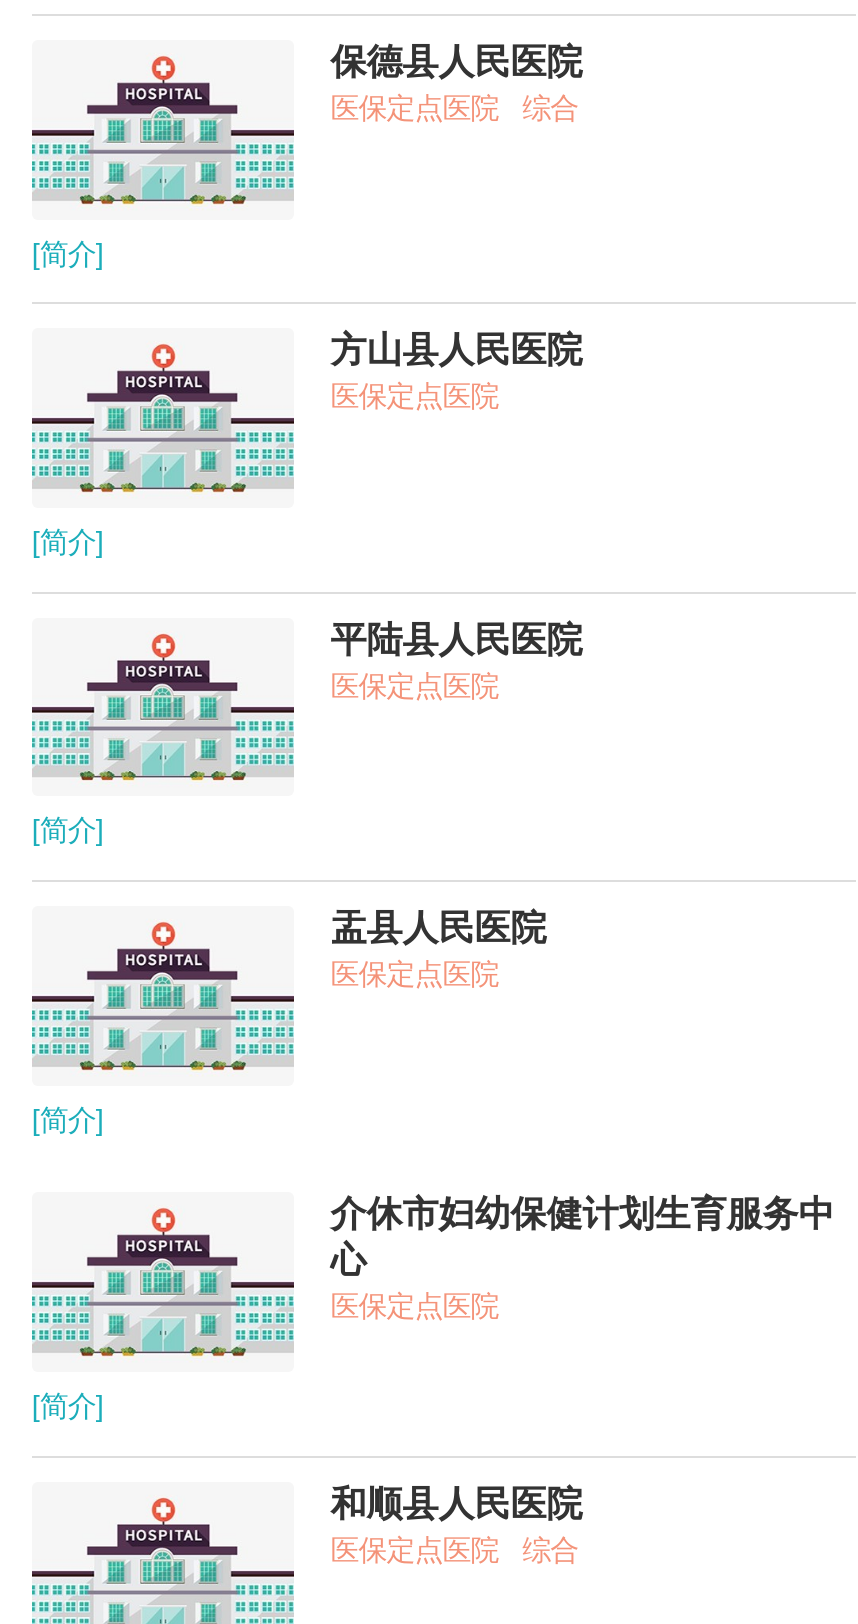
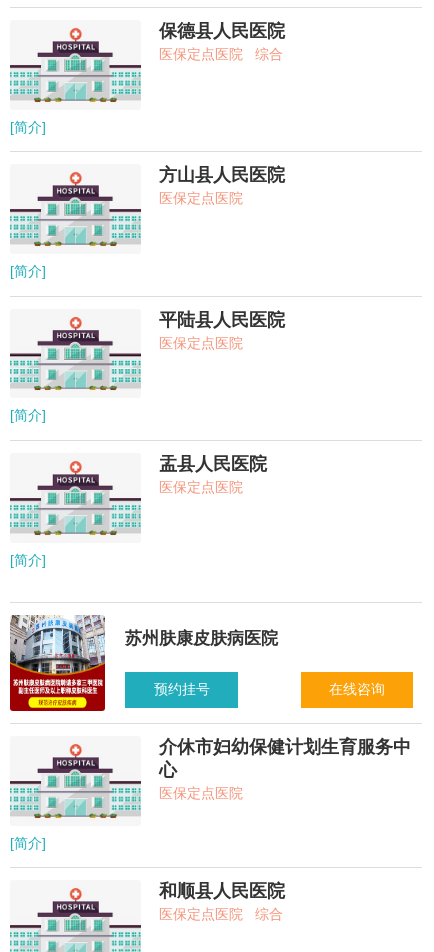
none -> [9,597,385,712] [image] | 苏州肤康皮肤病医院 | 预约挂号 | 在线咨询

